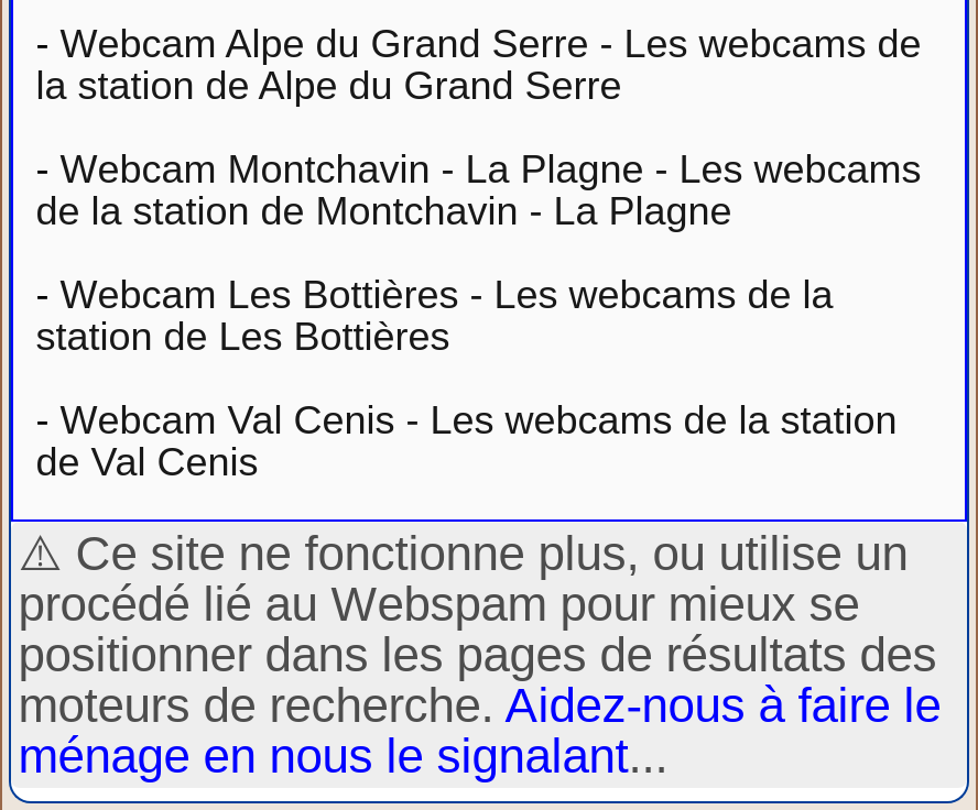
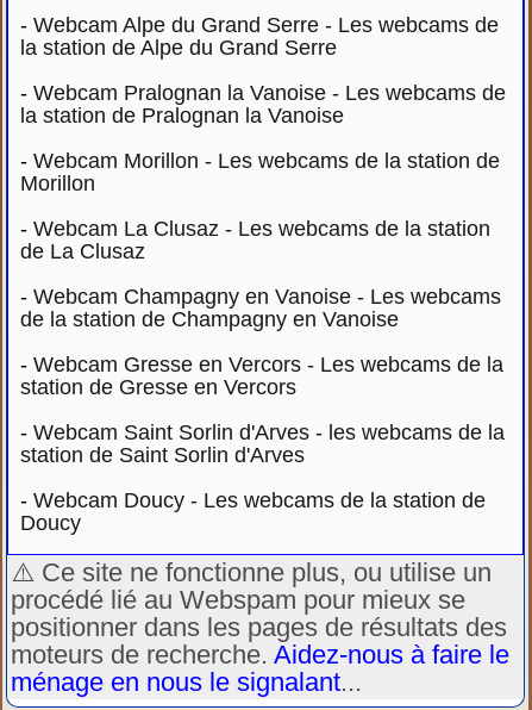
[36,147,921,484] - Webcam Montchavin - La Plagne - Les webcams | de la station de Montchavin - La Plagne | - Webcam Les Bottières - Les webcams de la | station de Les Bottières | - Webcam Val Cenis - Les webcams de la station | de Val Cenis -> [20,81,506,535] - Webcam Pralognan la Vanoise - Les webcams de | la station de Pralognan la Vanoise | - Webcam Morillon - Les webcams de la station de | Morillon | - Webcam La Clusaz - Les webcams de la station | de La Clusaz | - Webcam Champagny en Vanoise - Les webcams | de la station de Champagny en Vanoise | - Webcam Gresse en Vercors - Les webcams de la | station de Gresse en Vercors | - Webcam Saint Sorlin d'Arves - les webcams de la | station de Saint Sorlin d'Arves | - Webcam Doucy - Les webcams de la station de | Doucy

